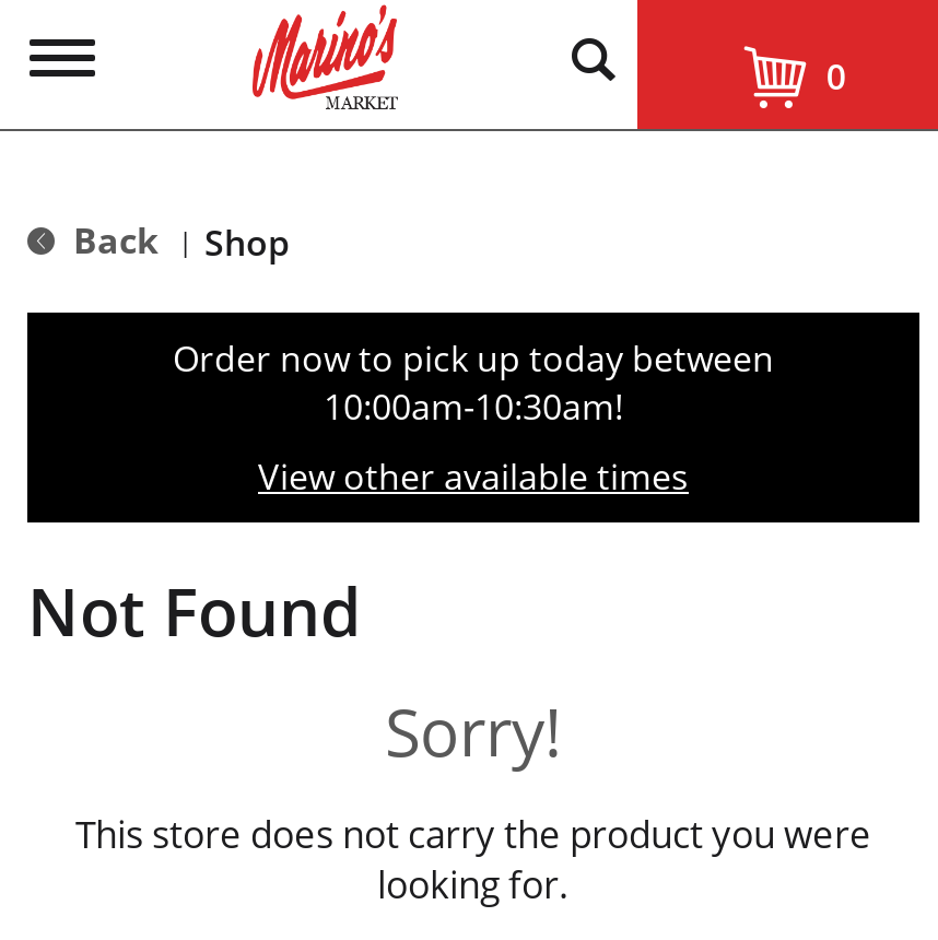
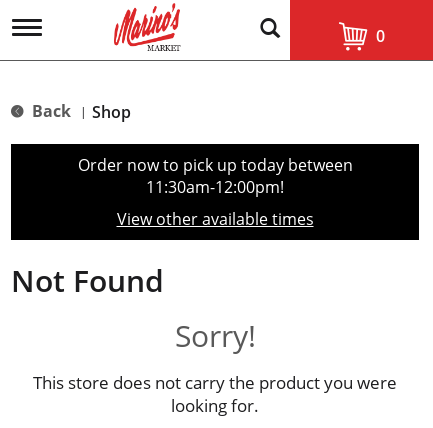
[324,383,623,431] 10:00am-10:30am! -> [146,176,284,198] 11:30am-12:00pm!

